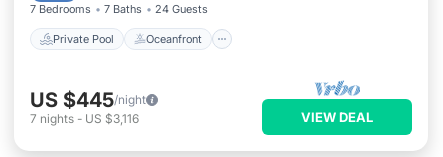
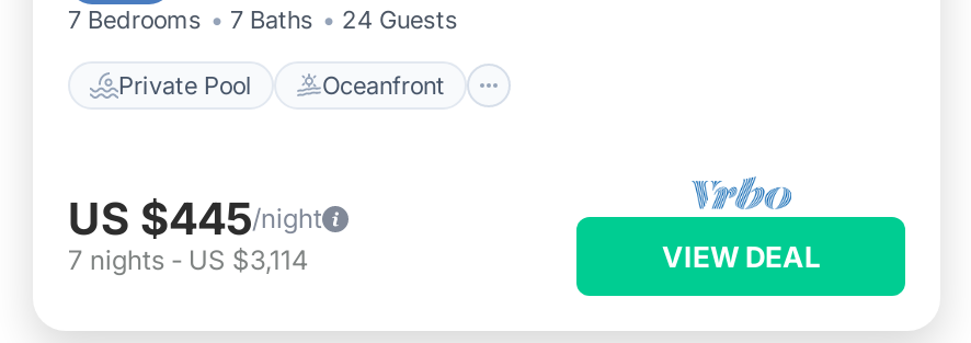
[30,110,139,125] 7 nights - US $3,116 -> [68,242,309,275] 7 nights - US $3,114

